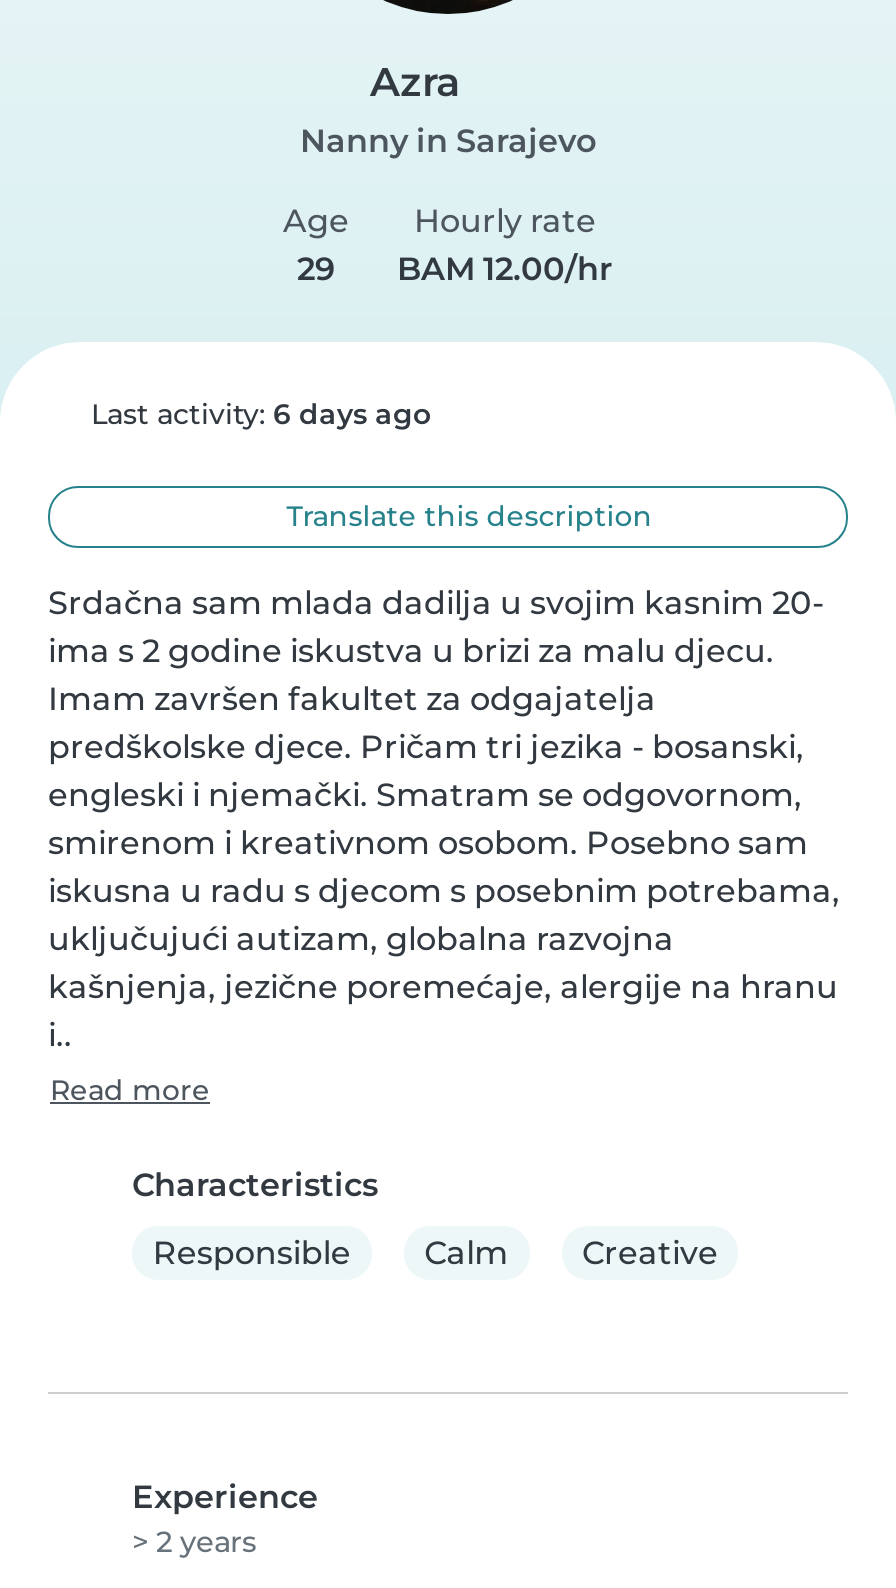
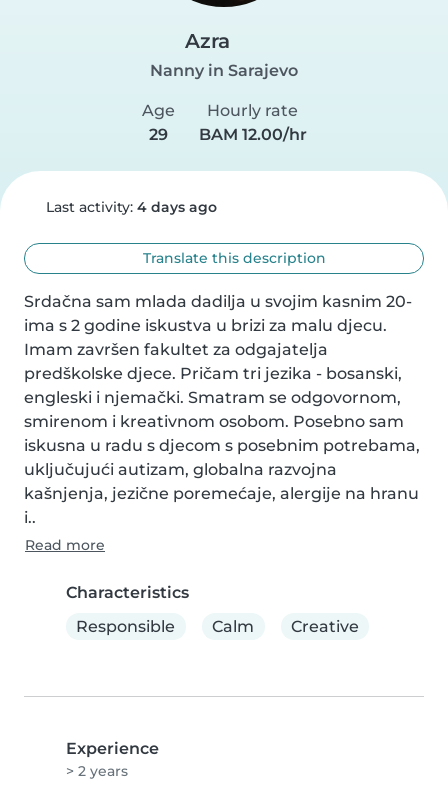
[83,396,431,432] Last activity: 6 days ago -> [41,198,216,216] Last activity: 4 days ago

